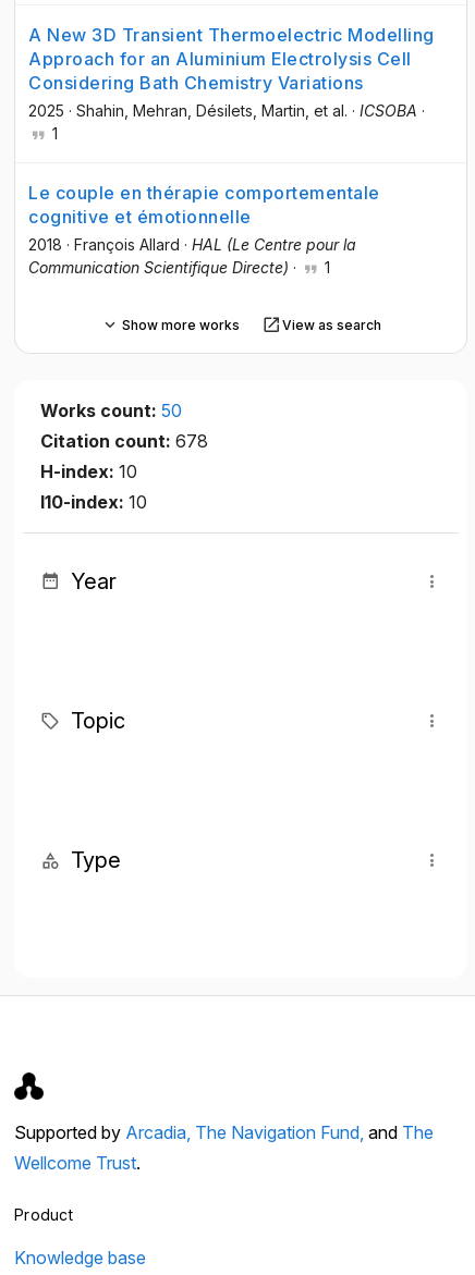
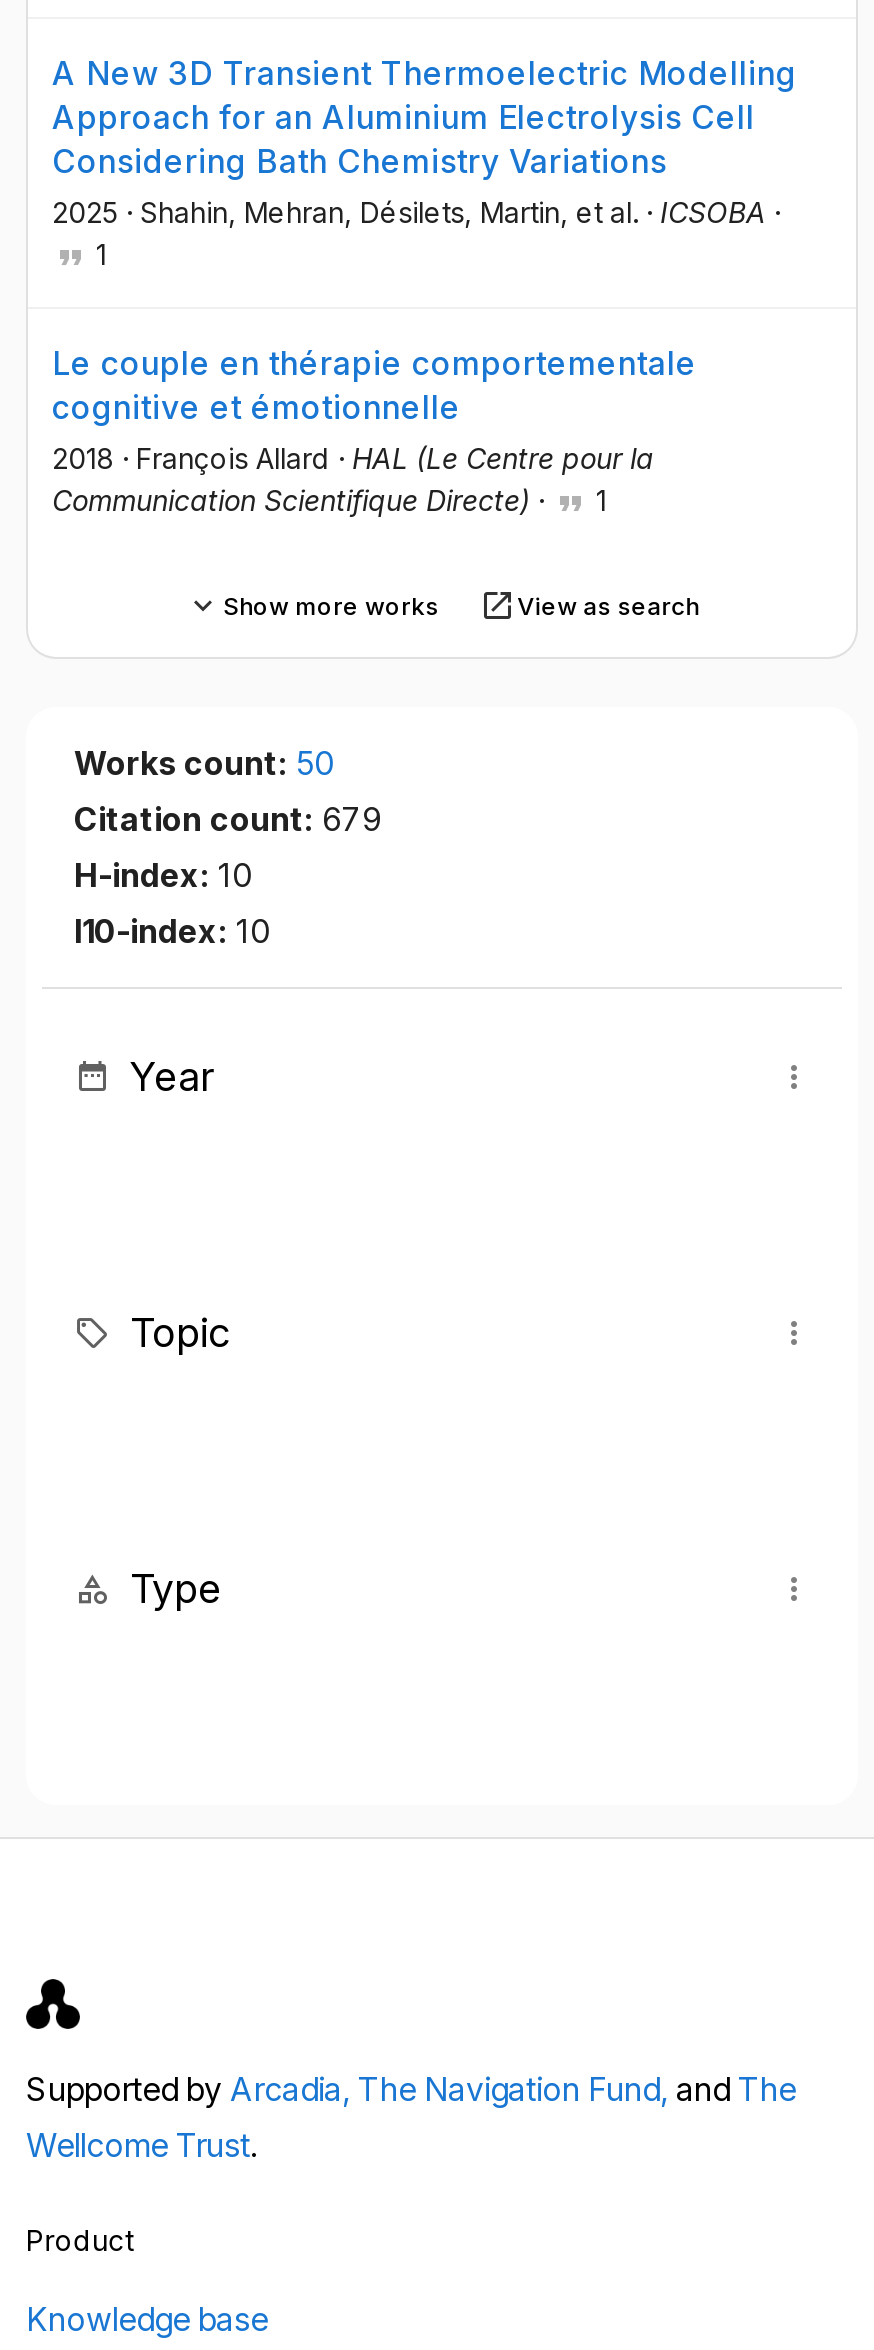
[40,430,208,452] Citation count: 678 -> [74,800,382,840] Citation count: 679

